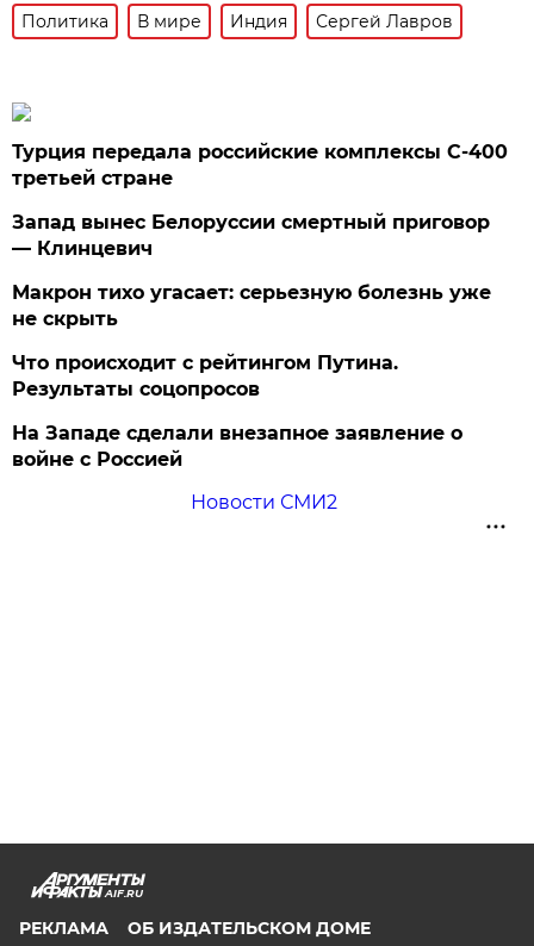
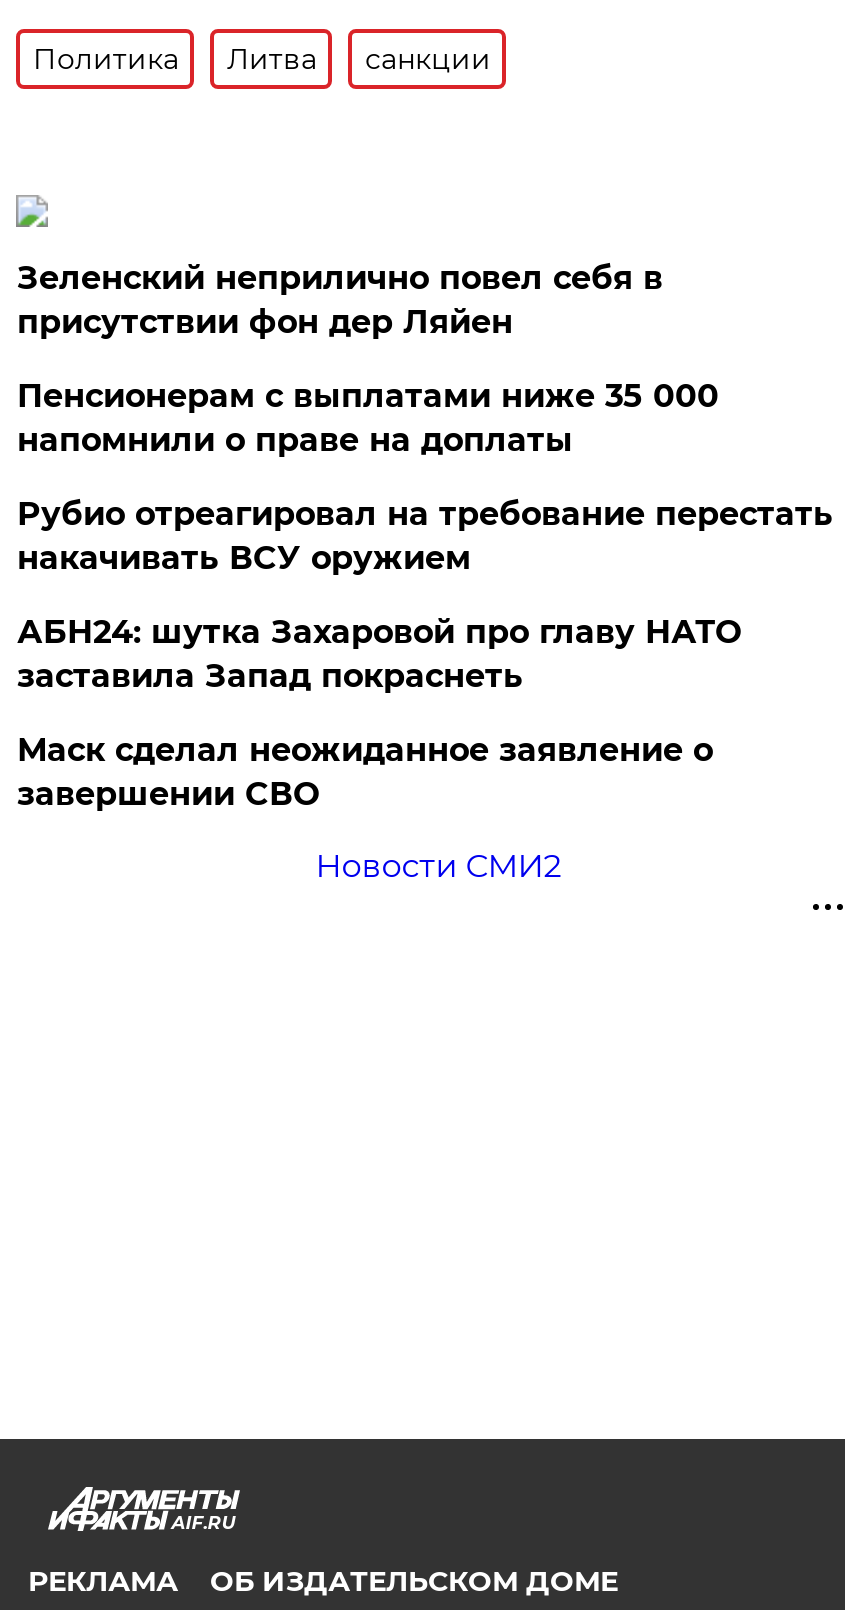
[138,11,453,33] В мире | Индия | Сергей Лавров -> [227,42,491,78] Литва | санкции
[12,141,508,190] Турция передала российские комплексы С-400 | третьей стране -> [17,260,663,342] Зеленский неприлично повел cебя в | присутствии фон дер Ляйен
[12,211,490,260] Запад вынес Белоруссии смертный приговор | — Клинцевич -> [17,378,719,460] Пенсионерам с выплатами ниже 35 000 | напомнили о праве на доплаты
[12,282,492,331] Макрон тихо угасает: серьезную болезнь уже | не скрыть -> [17,496,833,578] Рубио отреагировал на требование перестать | накачивать ВСУ оружием
[12,352,399,401] Что происходит с рейтингом Путина. | Результаты соцопросов -> [17,614,741,696] АБН24: шутка Захаровой про главу НАТО | заставила Запад покраснеть
[12,422,463,471] На Западе сделали внезапное заявление о | войне с Россией -> [17,732,713,814] Маск сделал неожиданное заявление о | завершении СВО

